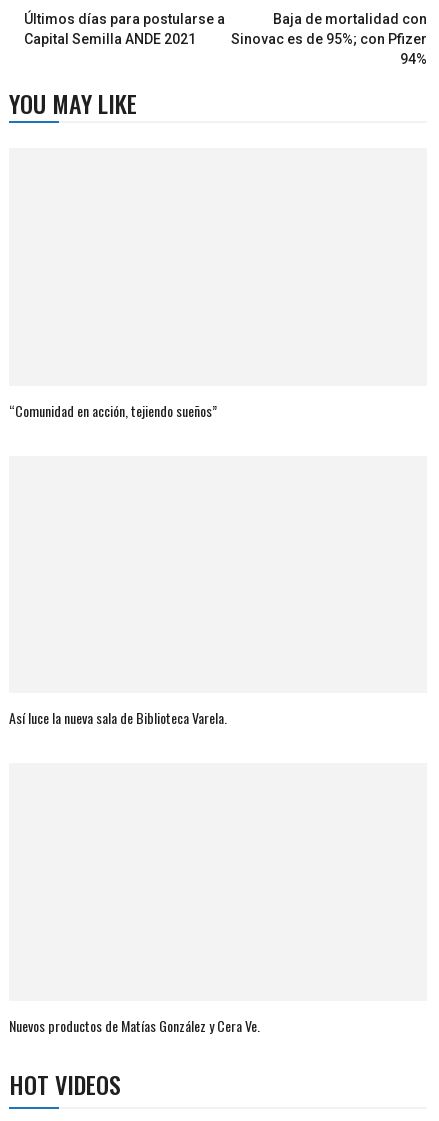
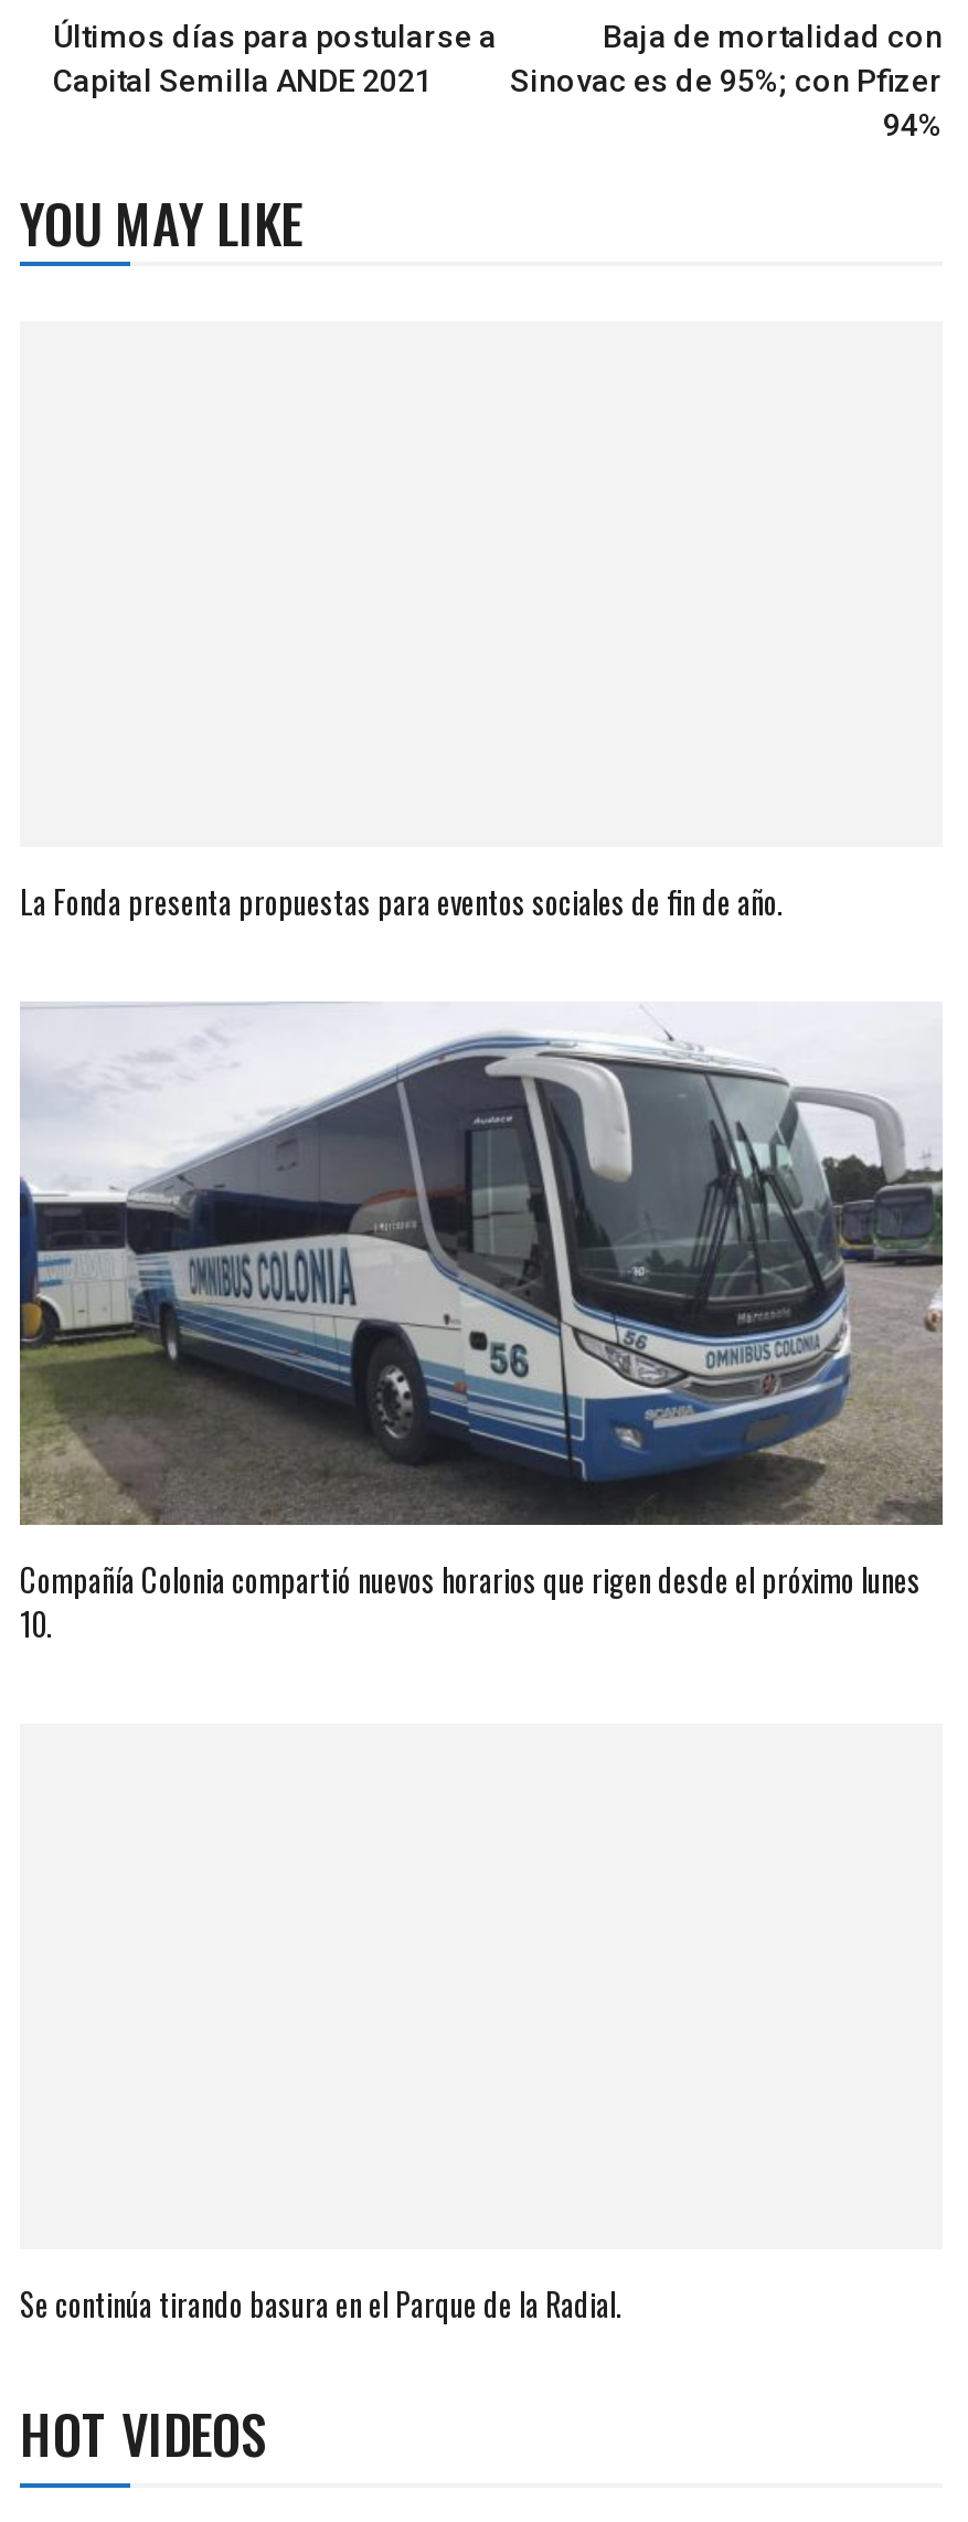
none -> [18,1004,945,1527] [image]
[9,400,217,421] “Comunidad en acción, tejiendo sueños” -> [20,877,784,924] La Fonda presenta propuestas para eventos sociales de fin de año.
[9,707,227,728] Así luce la nueva sala de Biblioteca Varela. -> [20,1556,921,1647] Compañía Colonia compartió nuevos horarios que rigen desde el próximo lunes | 10.
[9,1015,260,1036] Nuevos productos de Matías González y Cera Ve. -> [20,2280,623,2327] Se continúa tirando basura en el Parque de la Radial.

